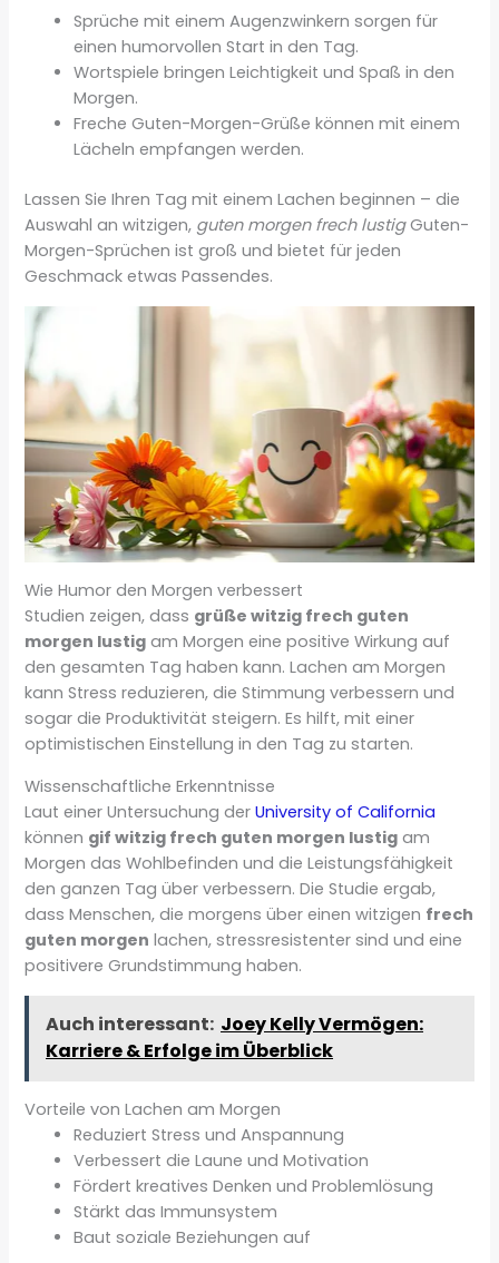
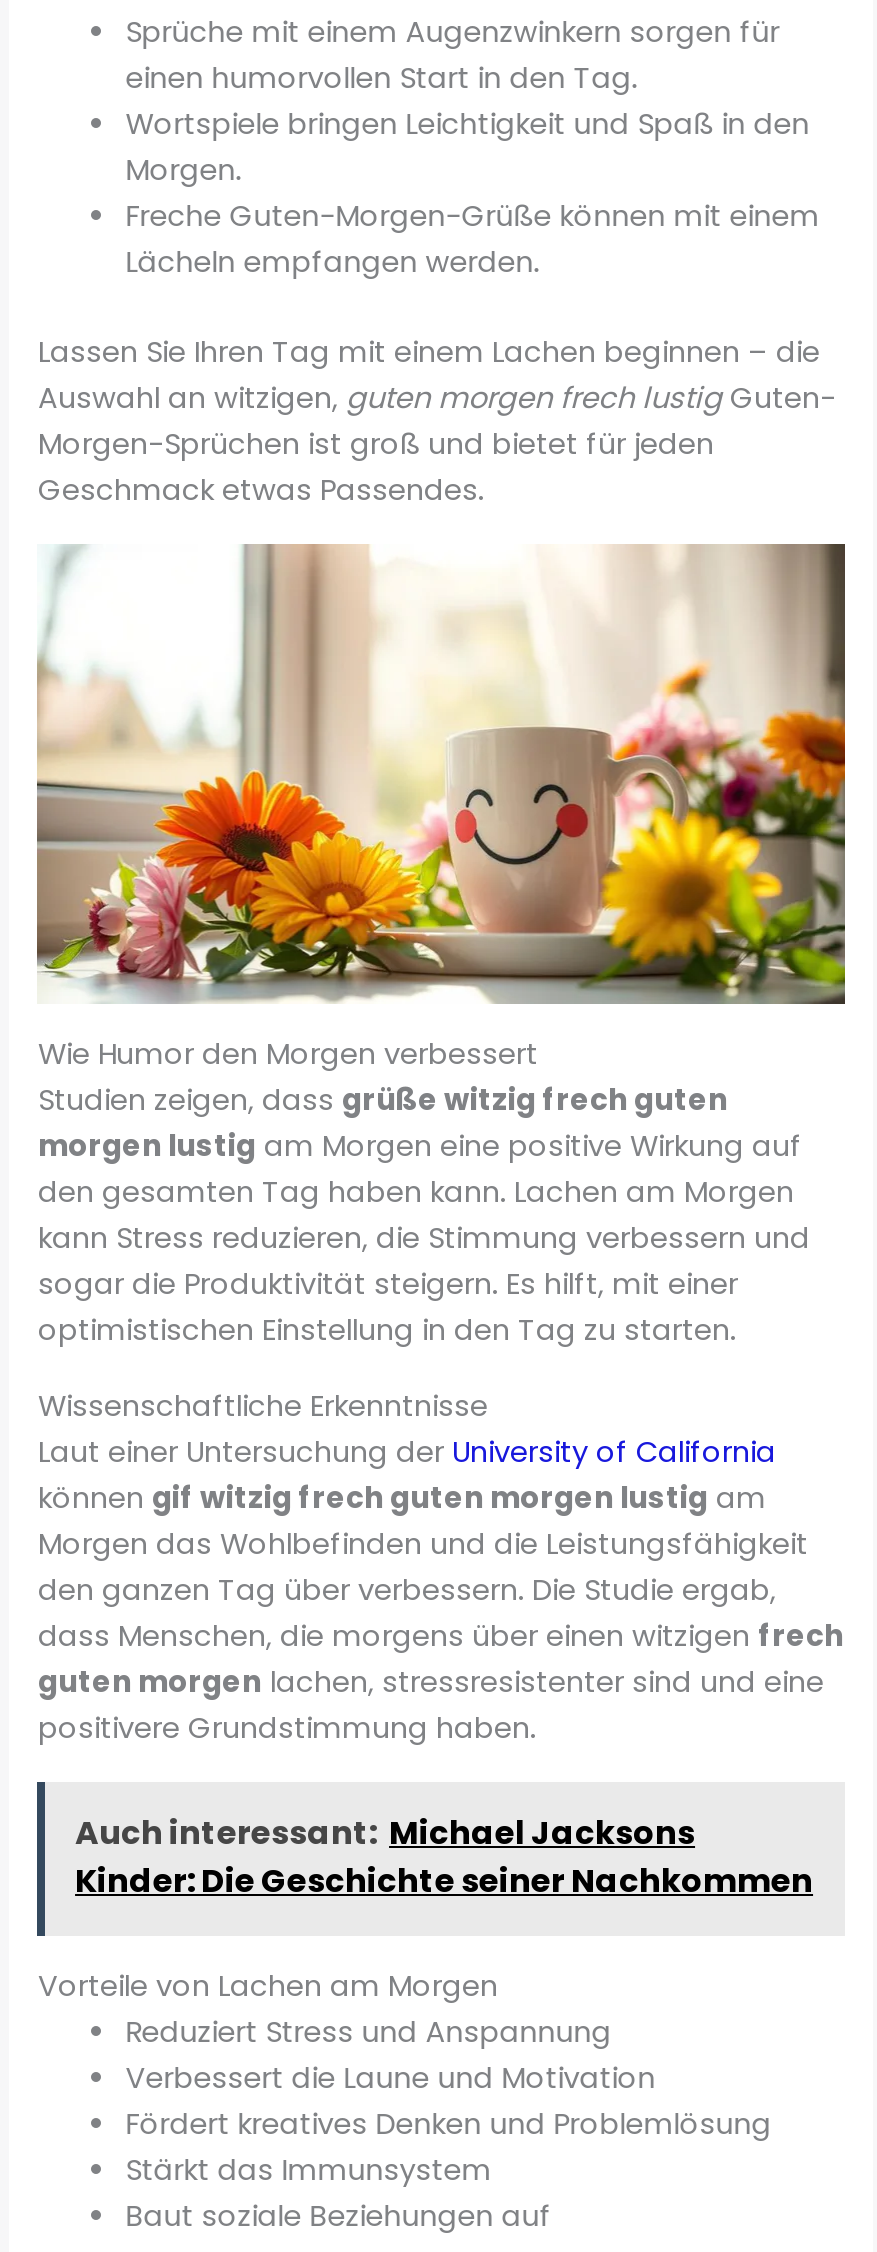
[46,1012,423,1064] Auch interessant: Joey Kelly Vermögen: | Karriere & Erfolge im Überblick -> [75,1810,813,1904] Auch interessant: Michael Jacksons | Kinder: Die Geschichte seiner Nachkommen

